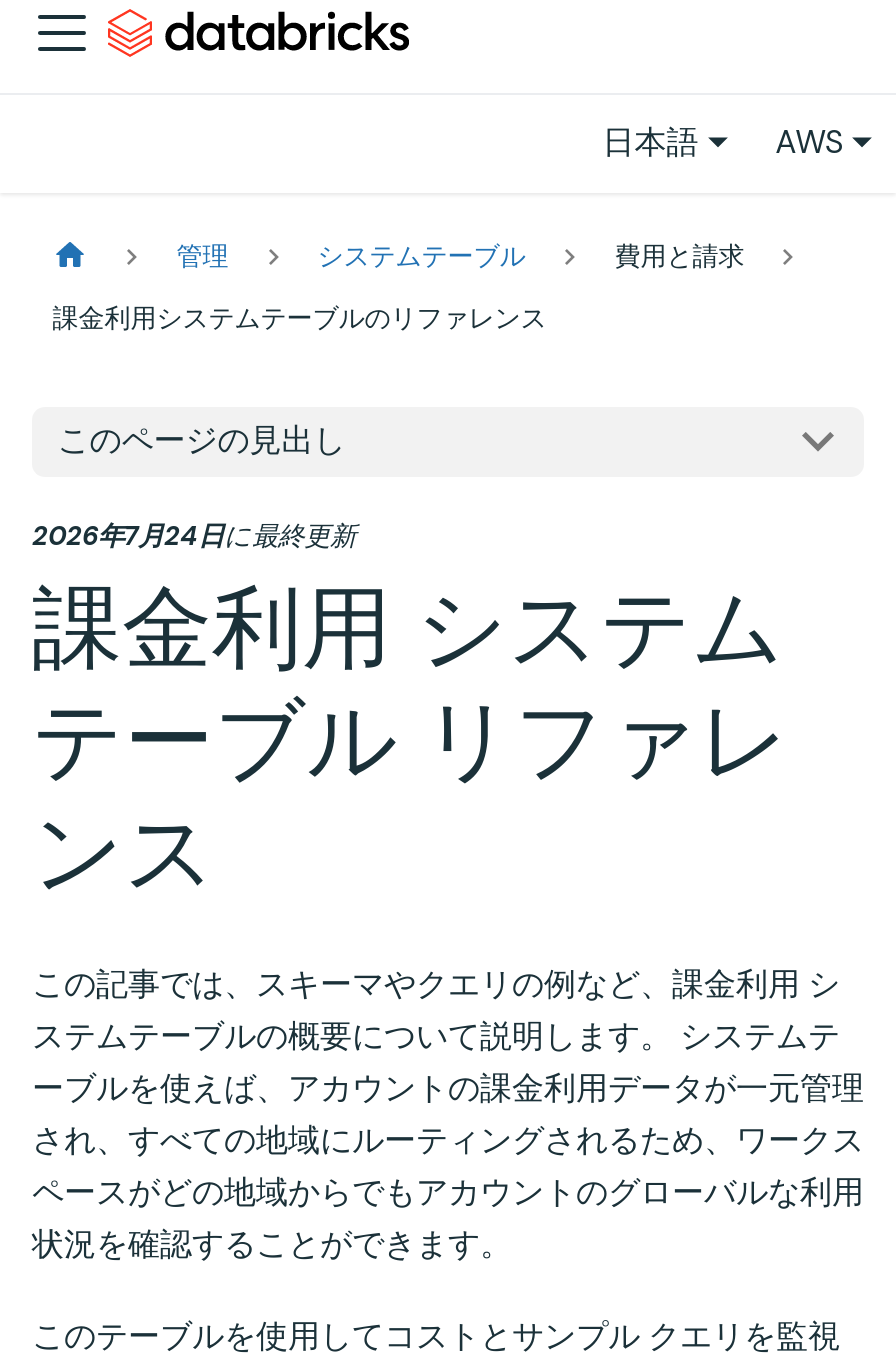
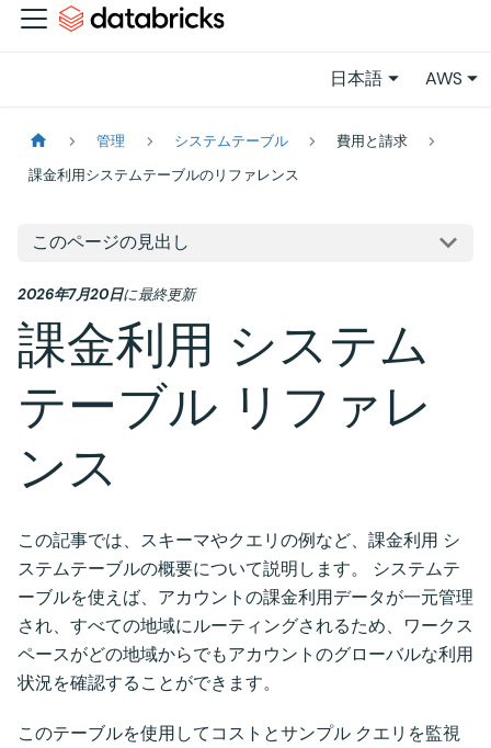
[32,519,356,553] 2026年7月24日に最終更新 -> [18,285,195,304] 2026年7月20日に最終更新

